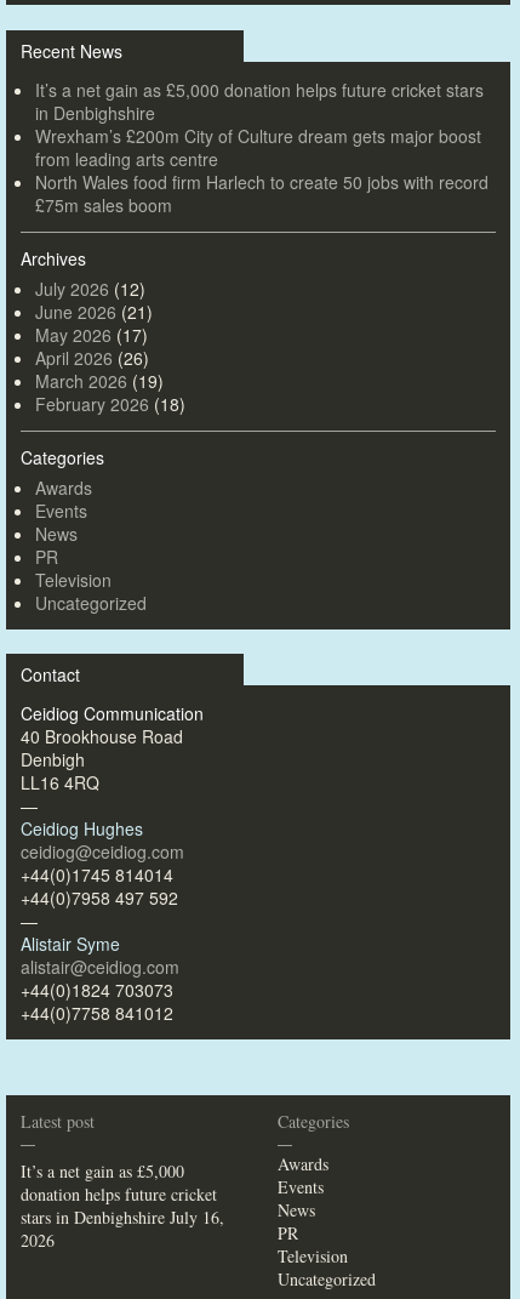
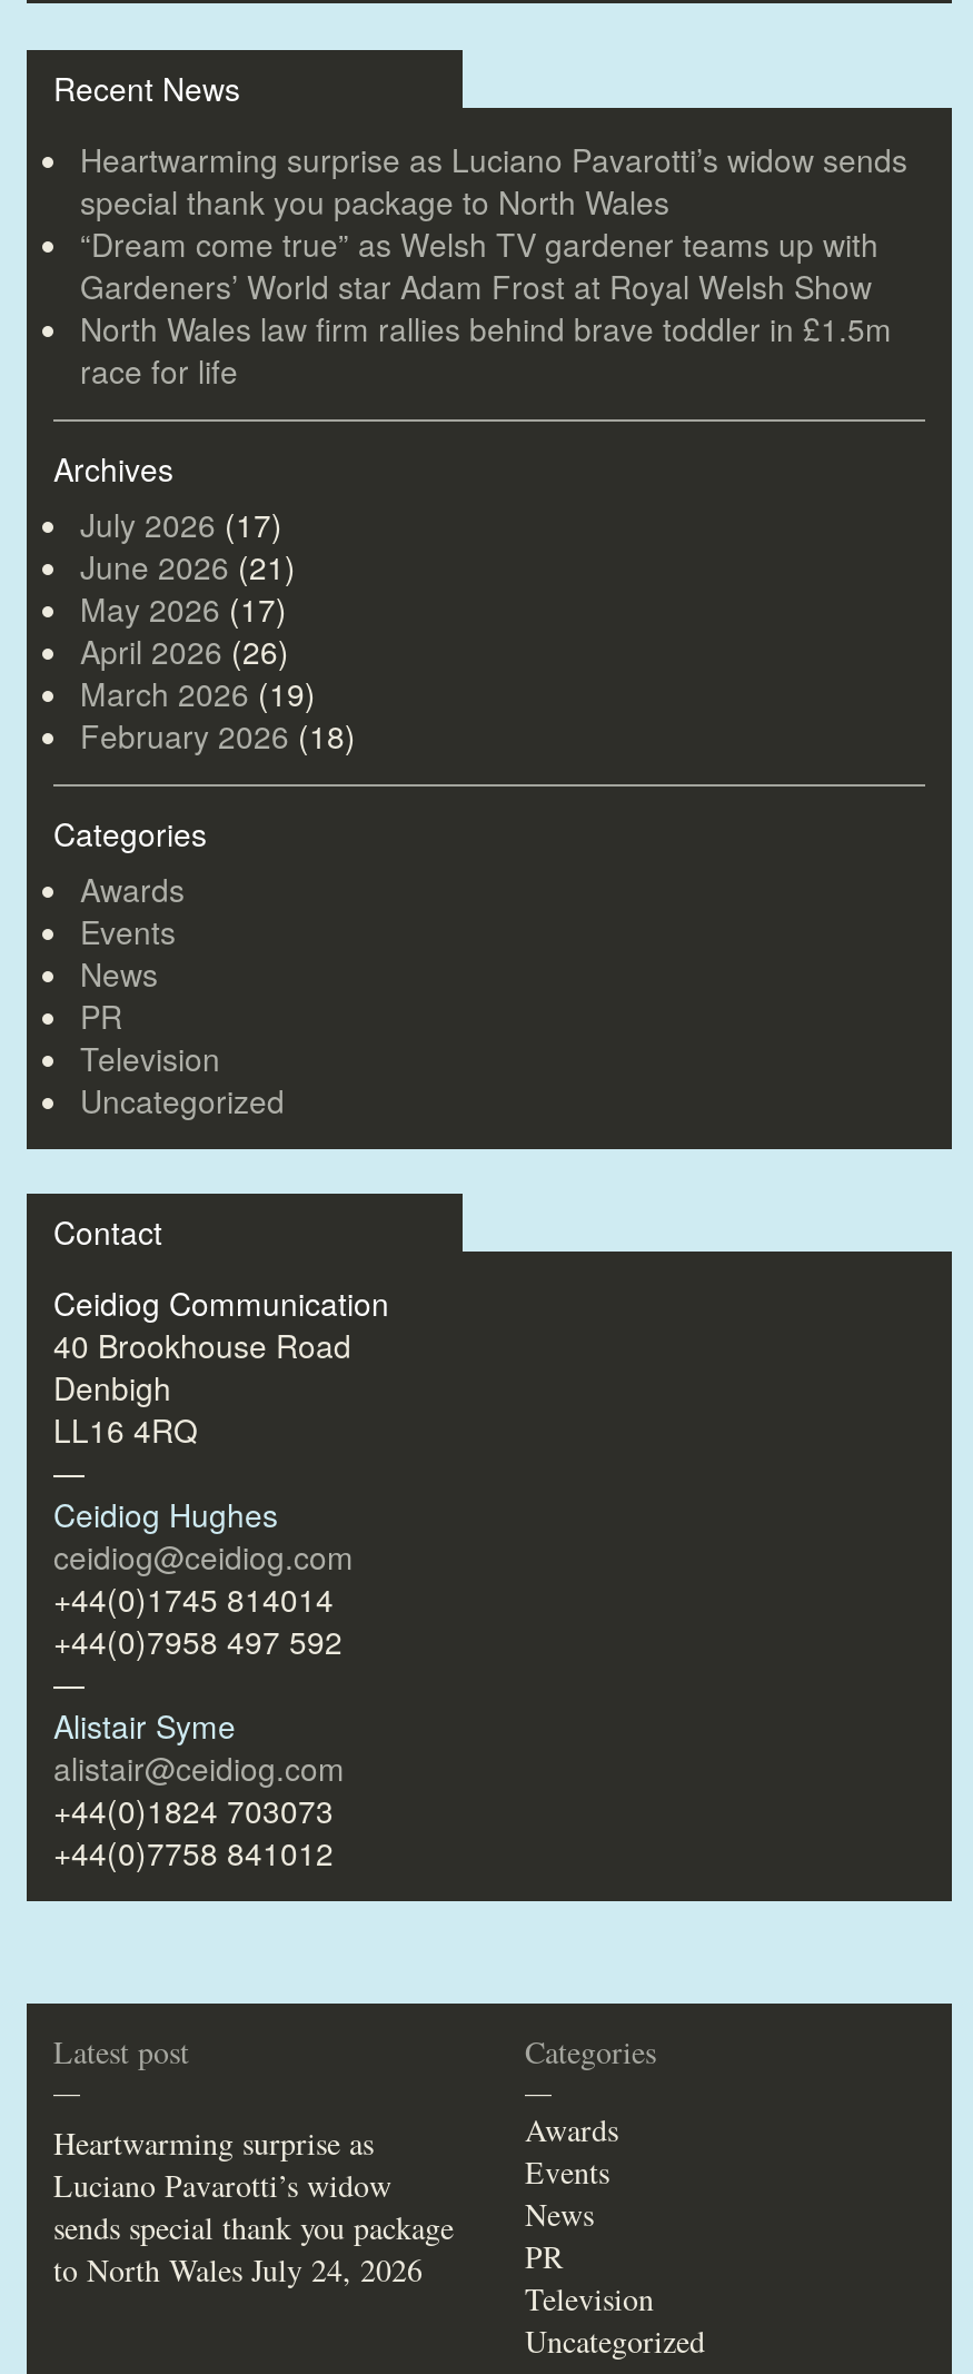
[35,78,488,217] It’s a net gain as £5,000 donation helps future cricket stars | in Denbighshire | Wrexham’s £200m City of Culture dream gets major boost | from leading arts centre | North Wales food firm Harlech to create 50 jobs with record | £75m sales boom -> [80,138,907,394] Heartwarming surprise as Luciano Pavarotti’s widow sends | special thank you package to North Wales | “Dream come true” as Welsh TV gardener teams up with | Gardeners’ World star Adam Frost at Royal Welsh Show | North Wales law firm rallies behind brave toddler in £1.5m | race for life
[35,277,145,301] July 2026 (12) -> [80,503,282,547] July 2026 (17)
[21,1160,224,1252] It’s a net gain as £5,000 | donation helps future cricket | stars in Denbighshire July 16, | 2026 -> [53,2123,454,2292] Heartwarming surprise as | Luciano Pavarotti’s widow | sends special thank you package | to North Wales July 24, 2026

